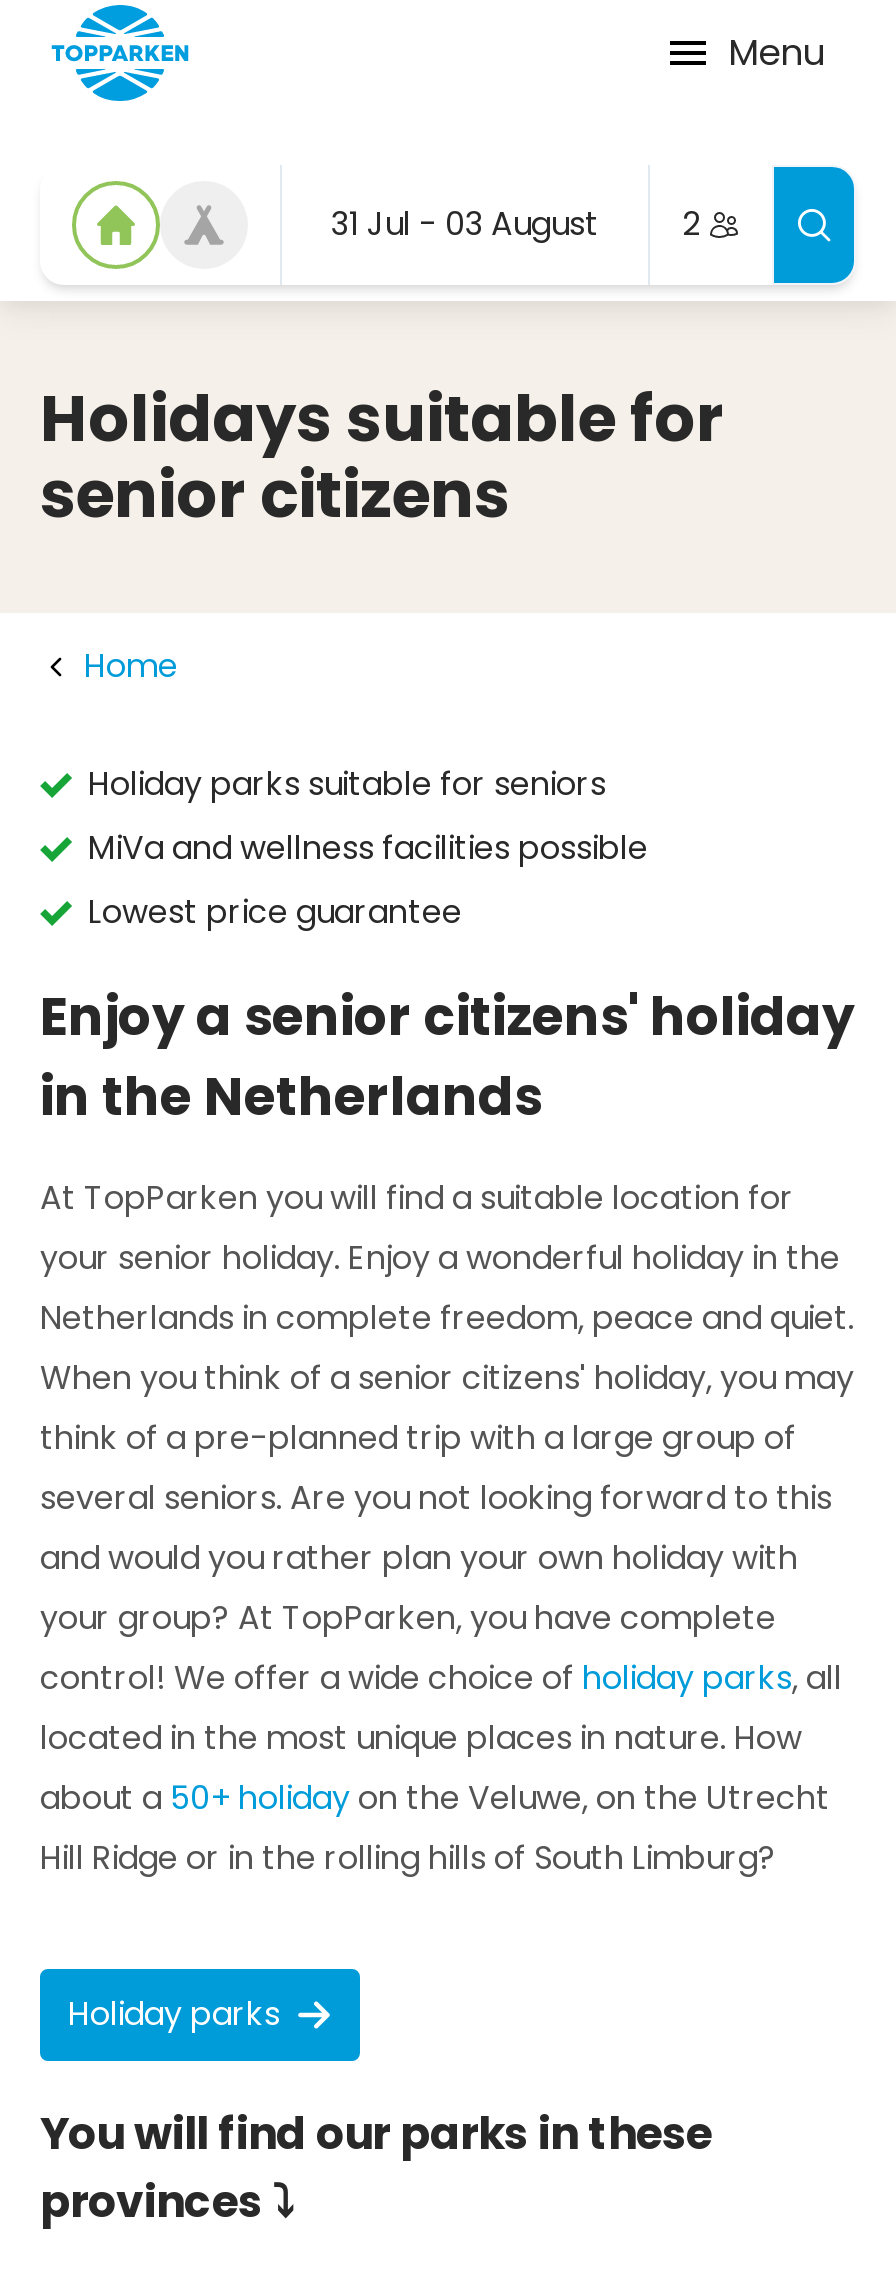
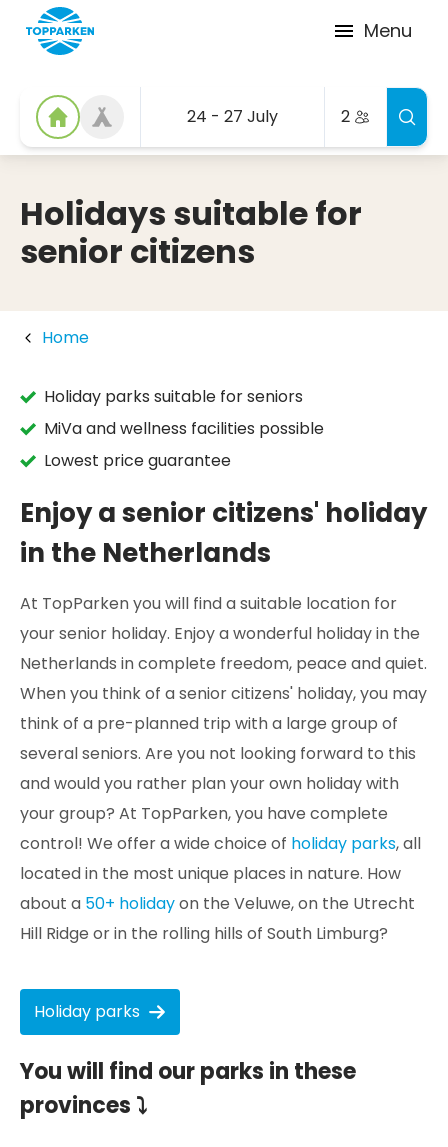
[331,201,599,247] 31 Jul - 03 August -> [187,105,278,128] 24 - 27 July

